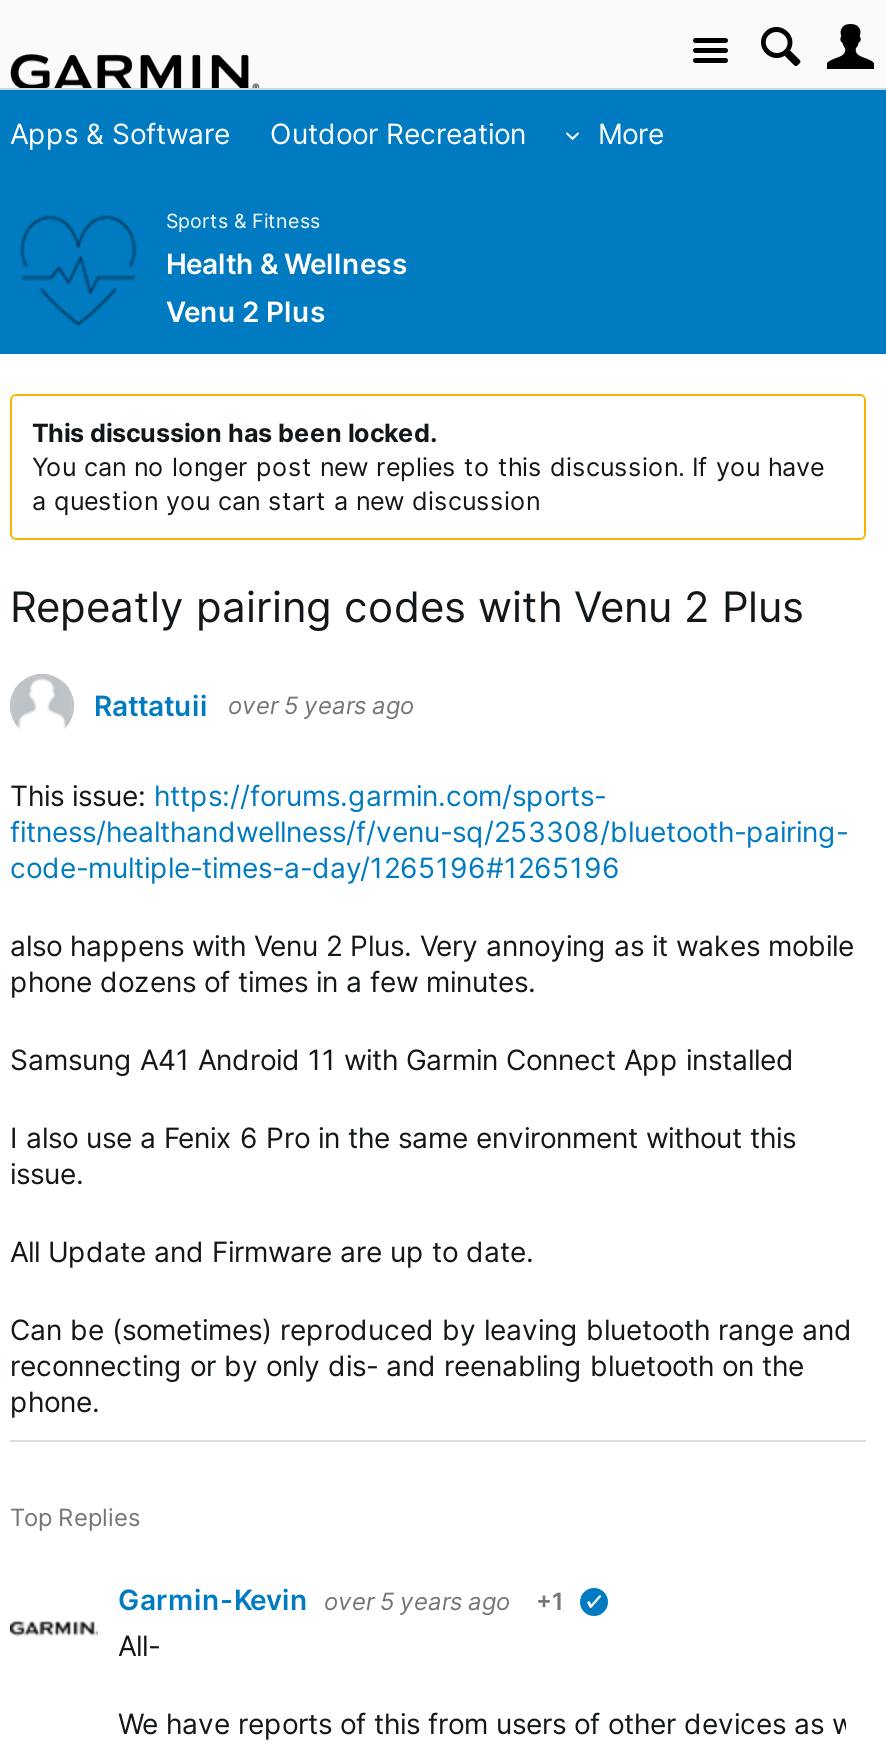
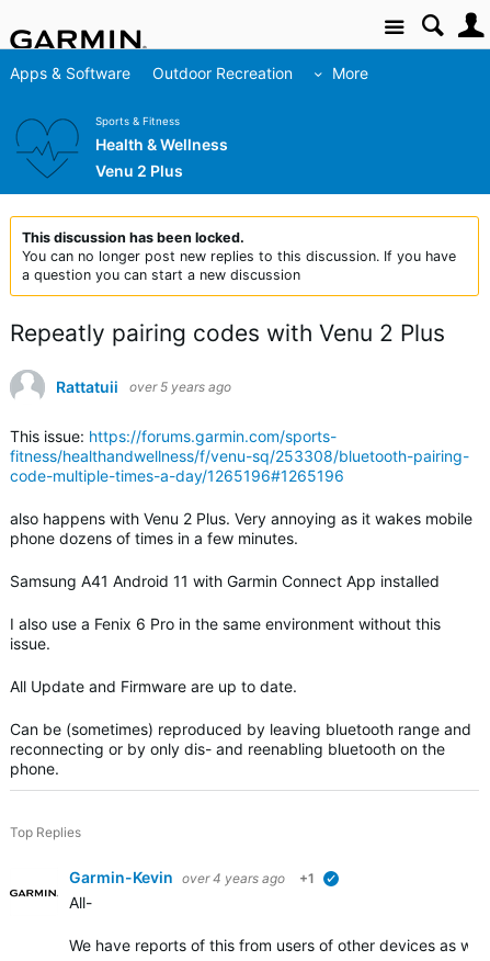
[118,1582,510,1616] Garmin-Kevin over 5 years ago -> [69,868,285,886] Garmin-Kevin over 4 years ago

